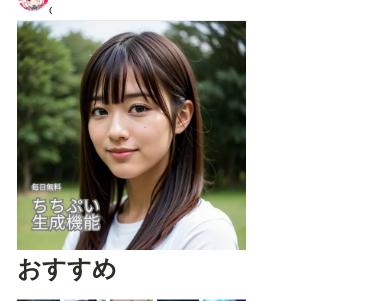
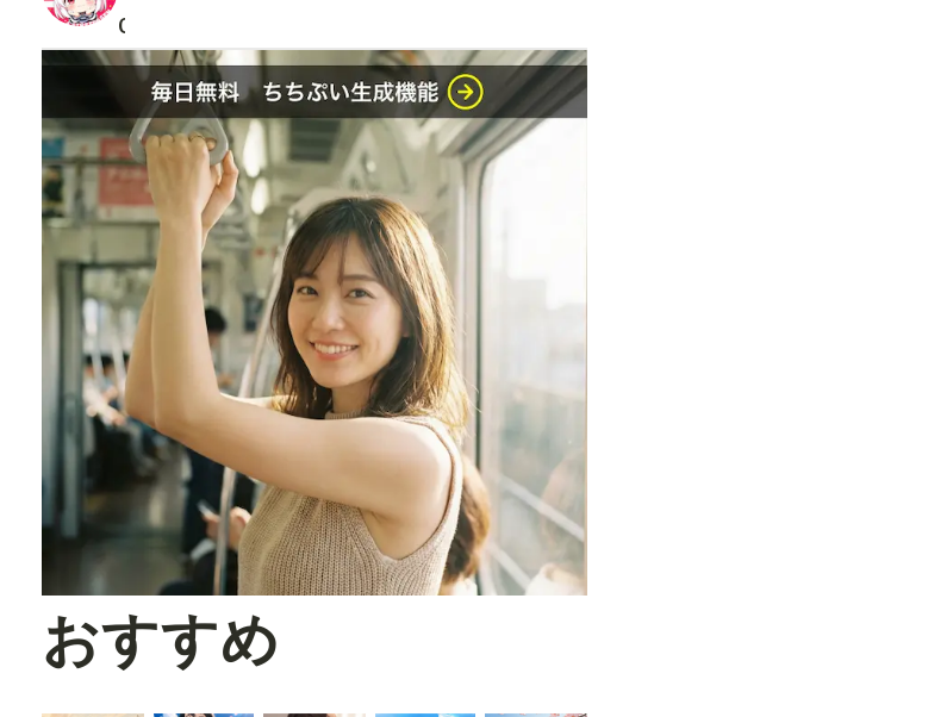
[16,20,247,251] [image] -> [39,48,587,598] [image]

